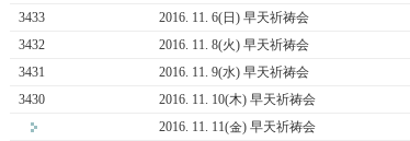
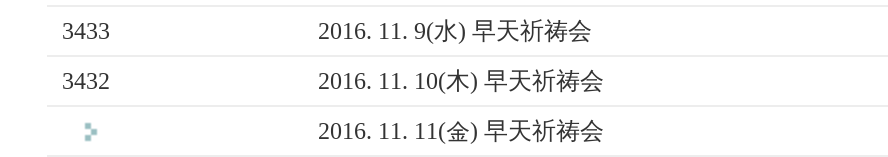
[158,10,309,25] 2016. 11. 6(日) 早天祈祷会 -> none
[18,37,309,107] 2016. 11. 8(火) 早天祈祷会 | 3431 | 3430 -> none
moved [158,64,309,80] -> [318,17,592,45]: 2016. 11. 9(水) 早天祈祷会

